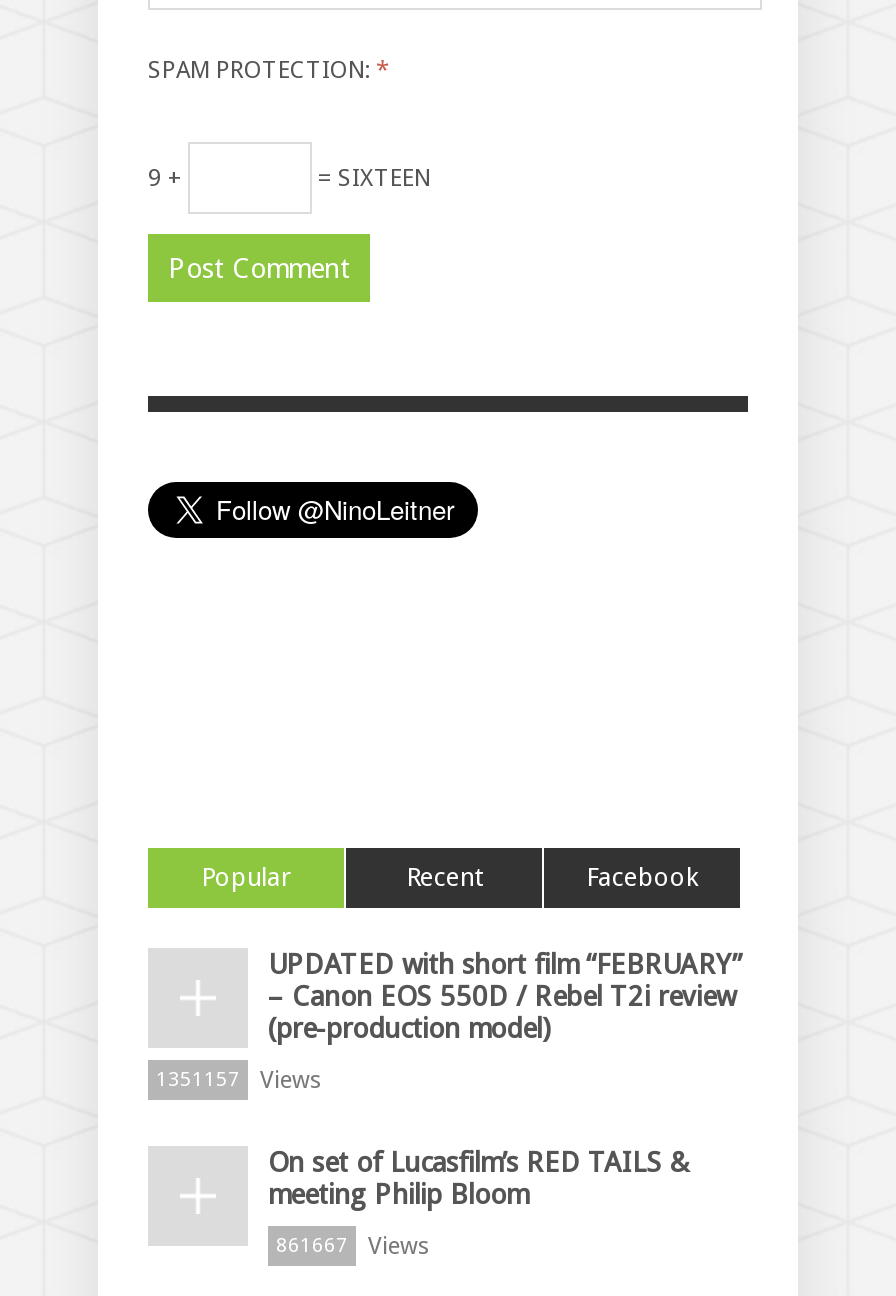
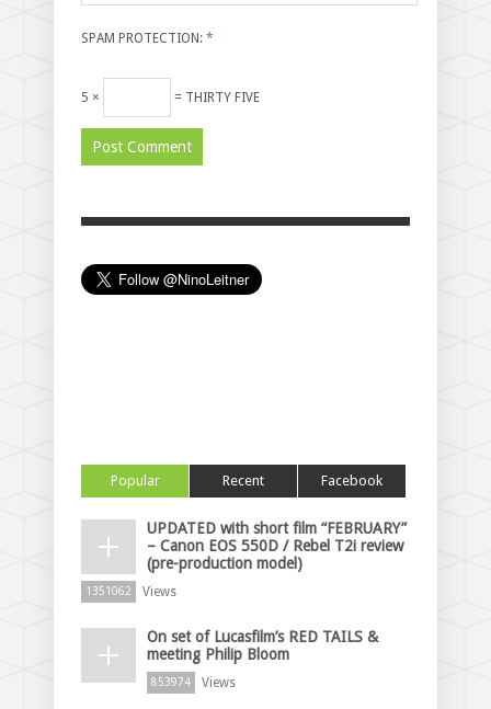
[148,163,430,191] 9 + | = SIXTEEN -> [81,89,260,105] 5 × | = THIRTY FIVE
[156,1065,322,1093] 1351157 Views -> [85,584,176,599] 1351062 Views
[276,1231,430,1259] 861667 Views -> [151,674,236,690] 853974 Views

